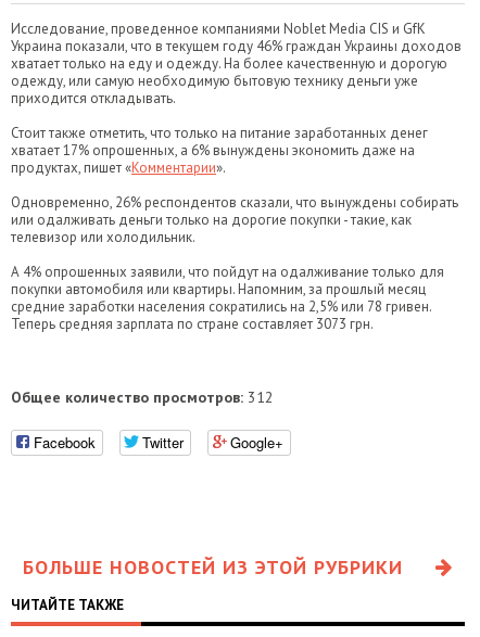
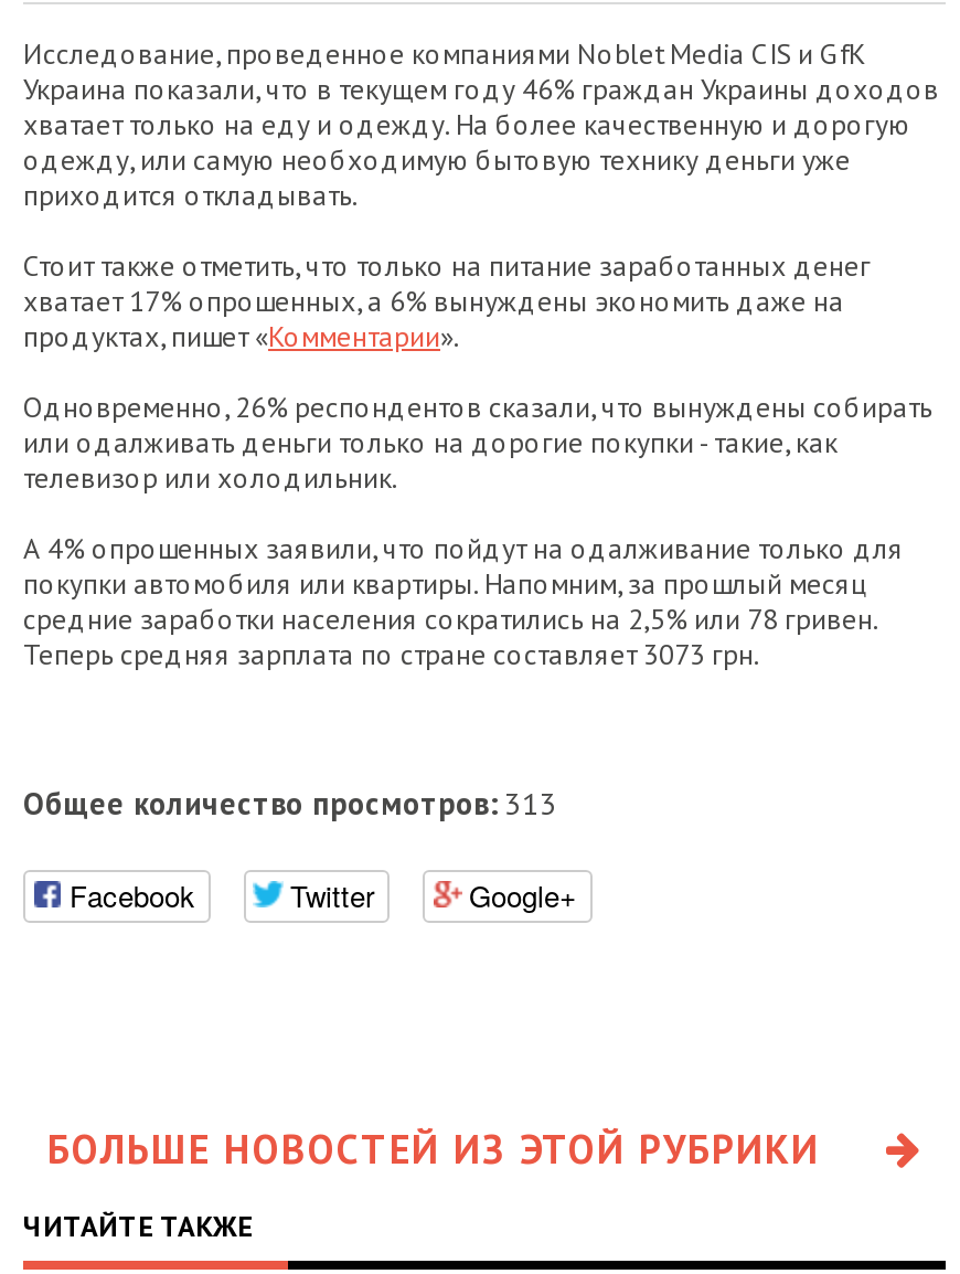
[11,387,274,407] Общее количество просмотров: 312 -> [23,784,557,824] Общее количество просмотров: 313

